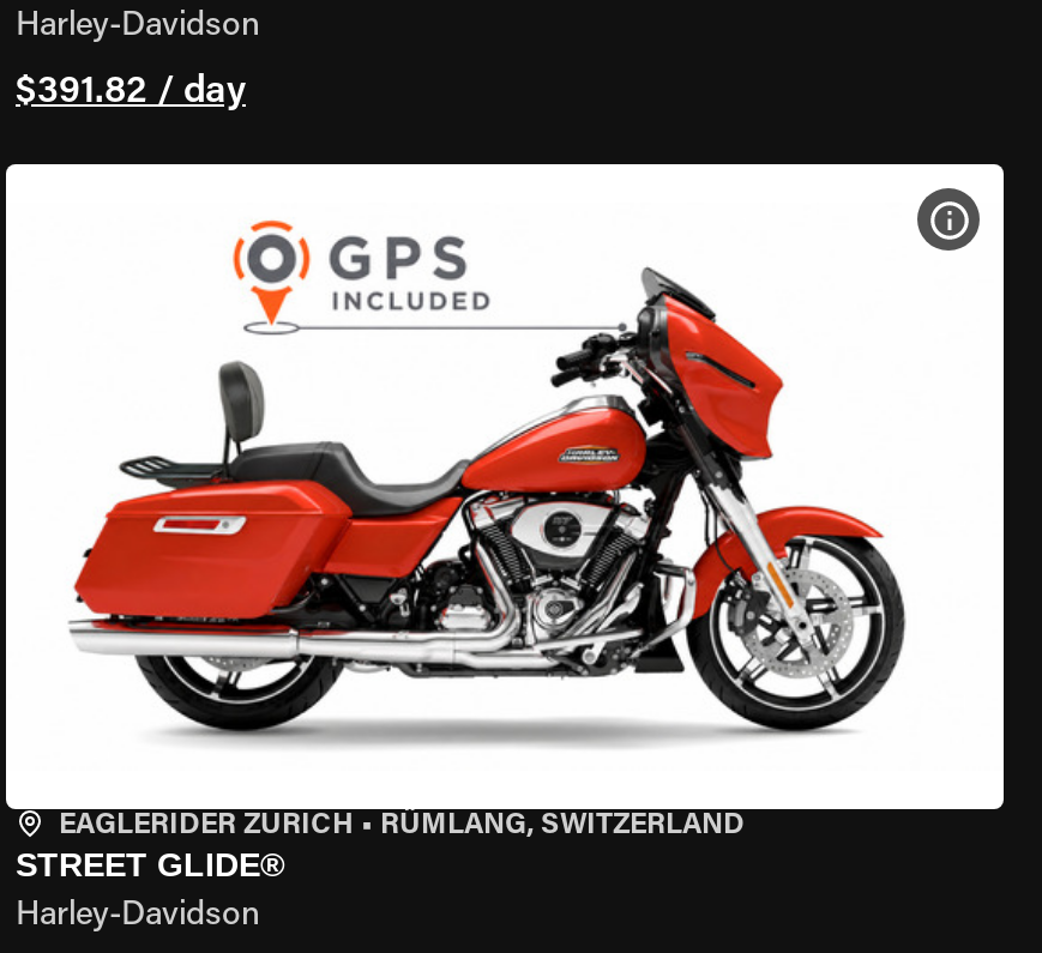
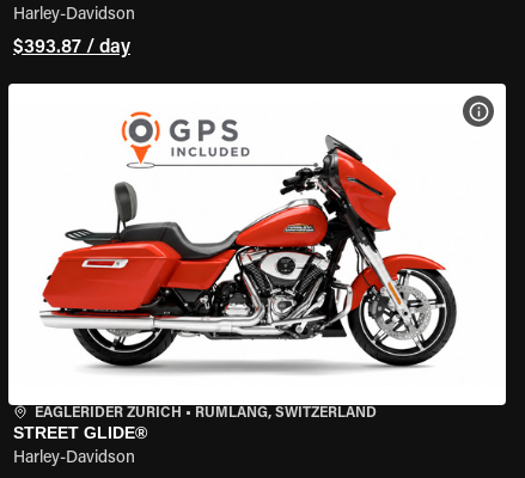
[16,73,246,111] $391.82 / day -> [13,38,130,57] $393.87 / day

